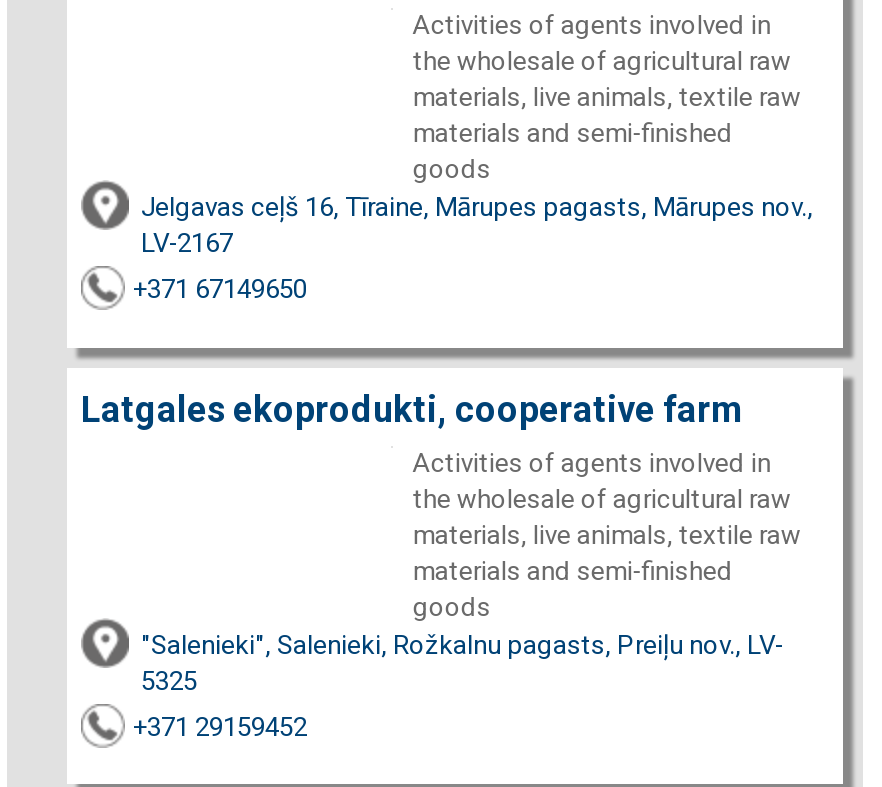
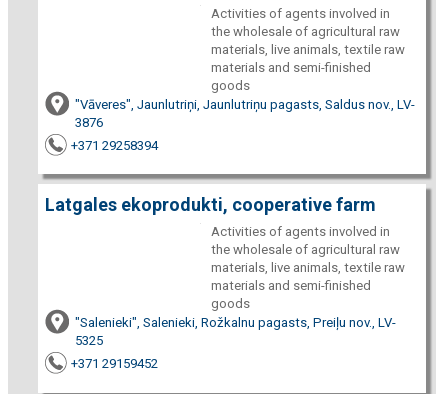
[141,192,813,258] Jelgavas ceļš 16, Tīraine, Mārupes pagasts, Mārupes nov., | LV-2167 -> [75,96,415,129] "Vāveres", Jaunlutriņi, Jaunlutriņu pagasts, Saldus nov., LV- | 3876
[133,274,307,304] +371 67149650 -> [71,137,158,152] +371 29258394

